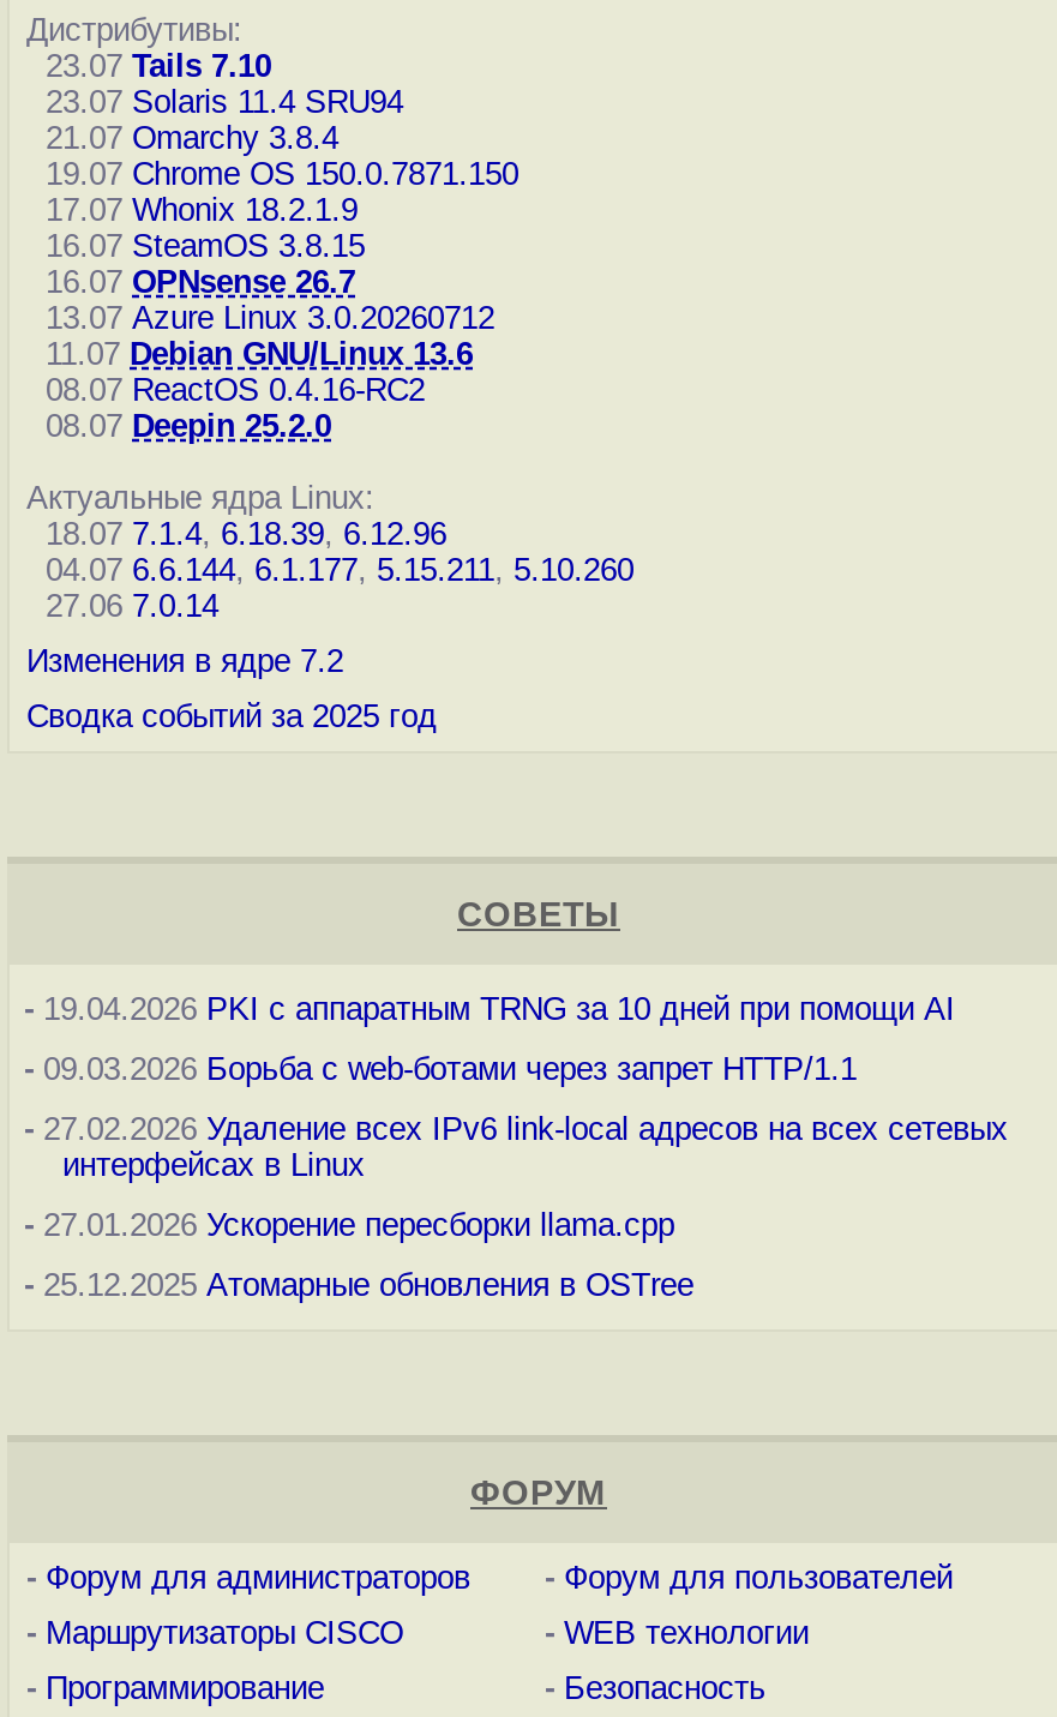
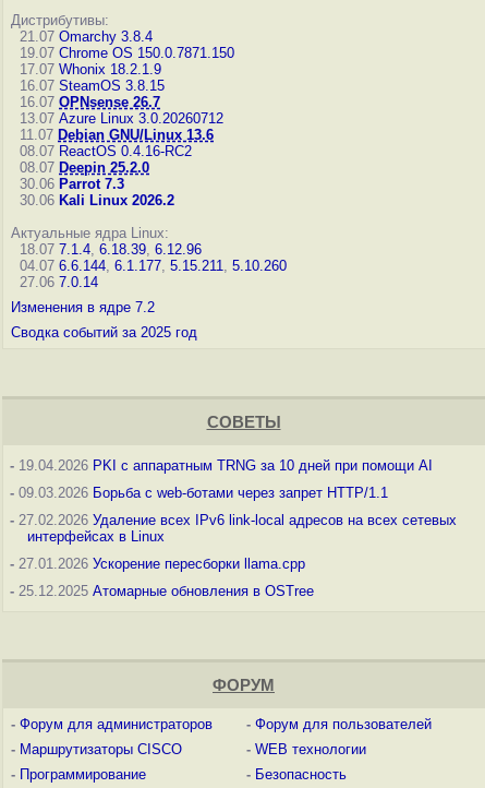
[26,48,403,120] 23.07 Tails 7.10 | 23.07 Solaris 11.4 SRU94 -> none
moved [26,120,518,444] -> [11,28,234,176]: 21.07 Omarchy 3.8.4 | 19.07 Chrome OS 150.0.7871.150 | 17.07 Whonix 18.2.1.9 | ... | 08.07 ReactOS 0.4.16-RC2 | 08.07 Deepin 25.2.0
none -> [11,176,174,208] 30.06 Parrot 7.3 | 30.06 Kali Linux 2026.2

